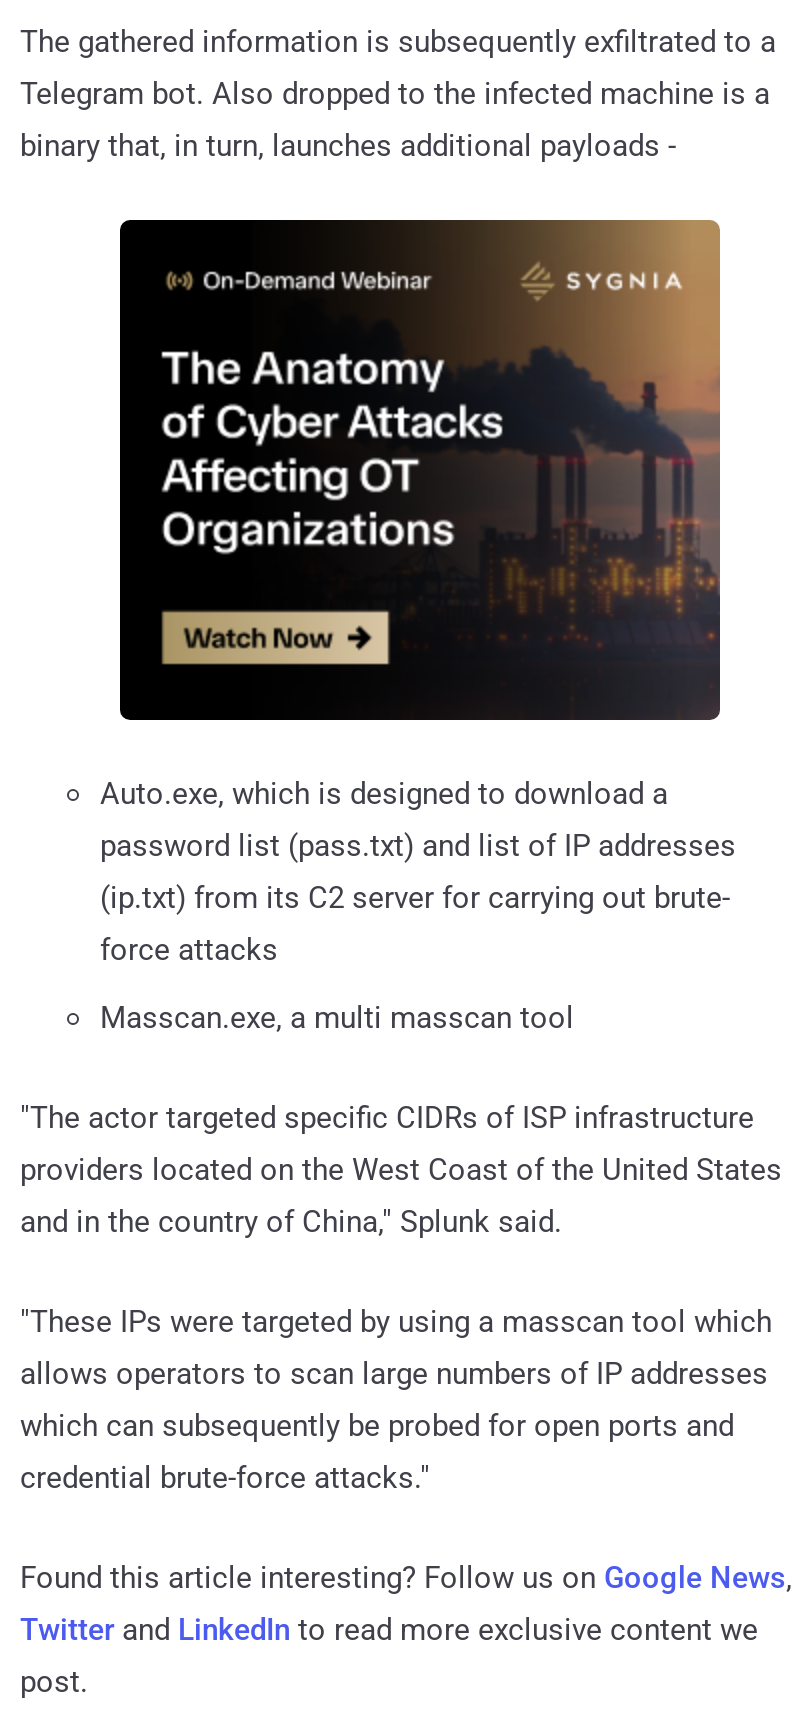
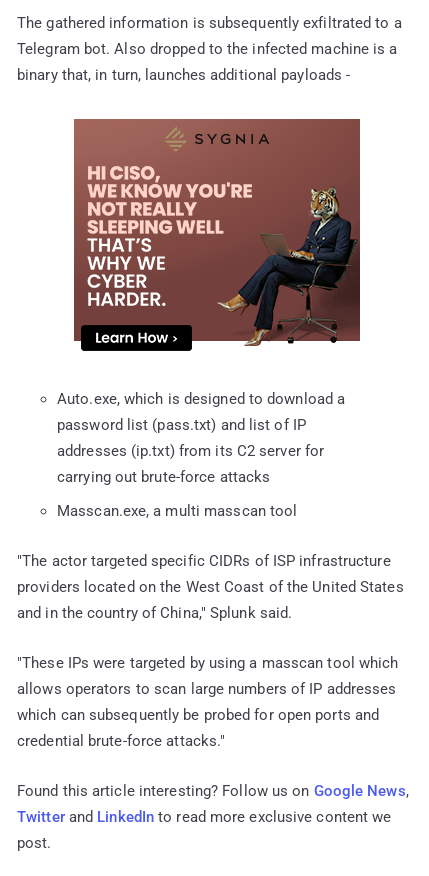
[118,218,722,722] [image] -> [67,112,367,362] [image]

